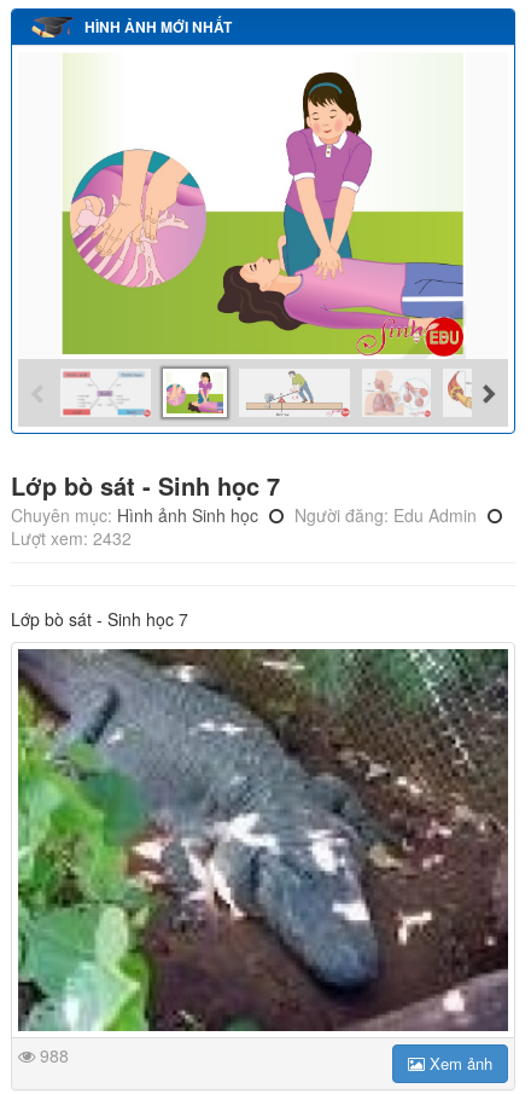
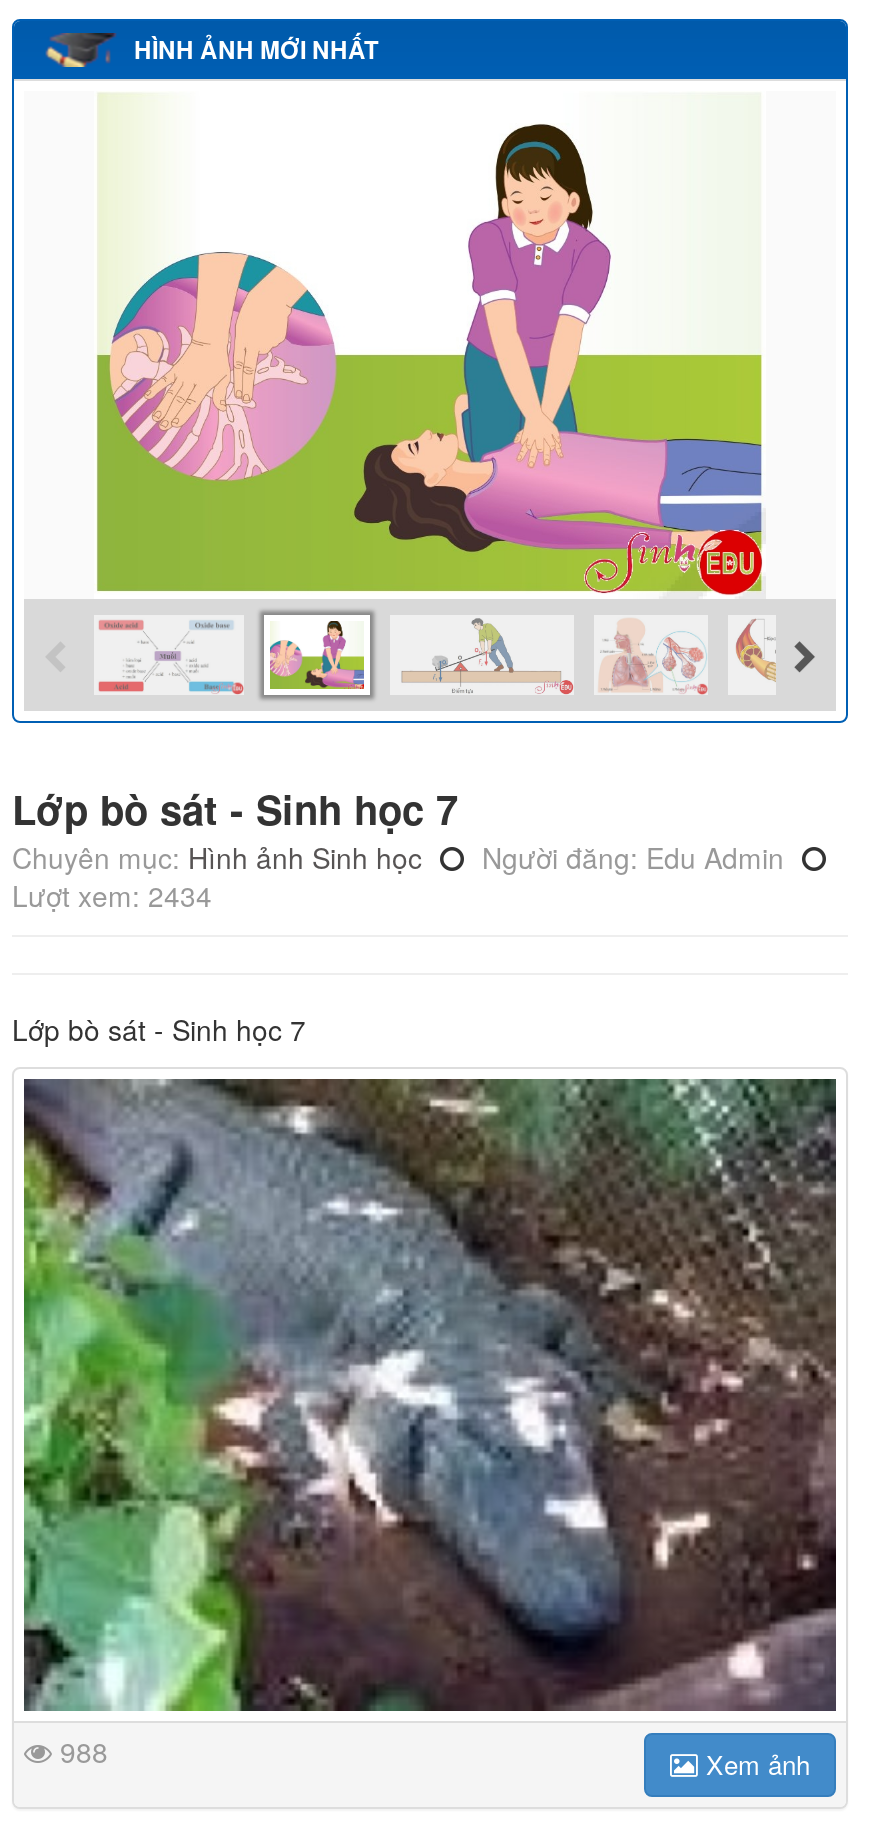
[11,526,132,550] Lượt xem: 2432 -> [12,875,212,915] Lượt xem: 2434

